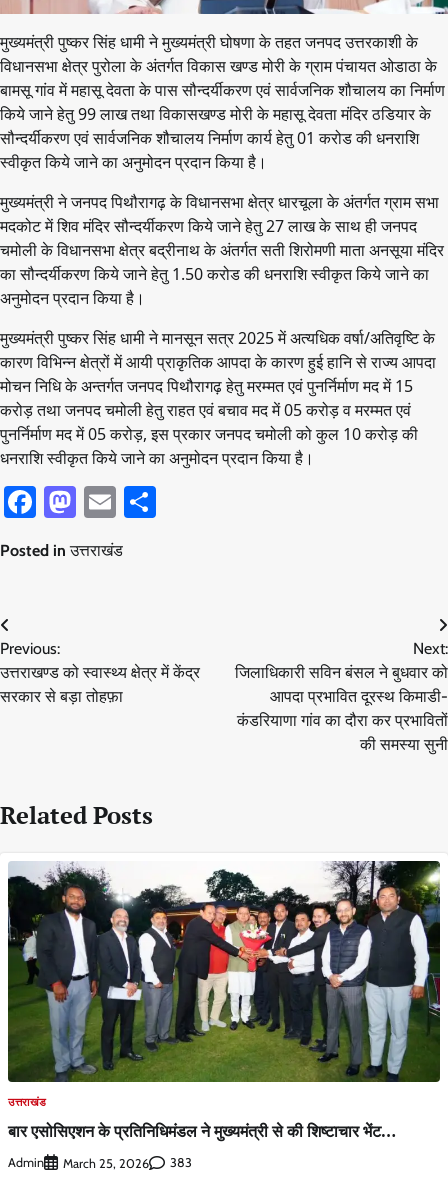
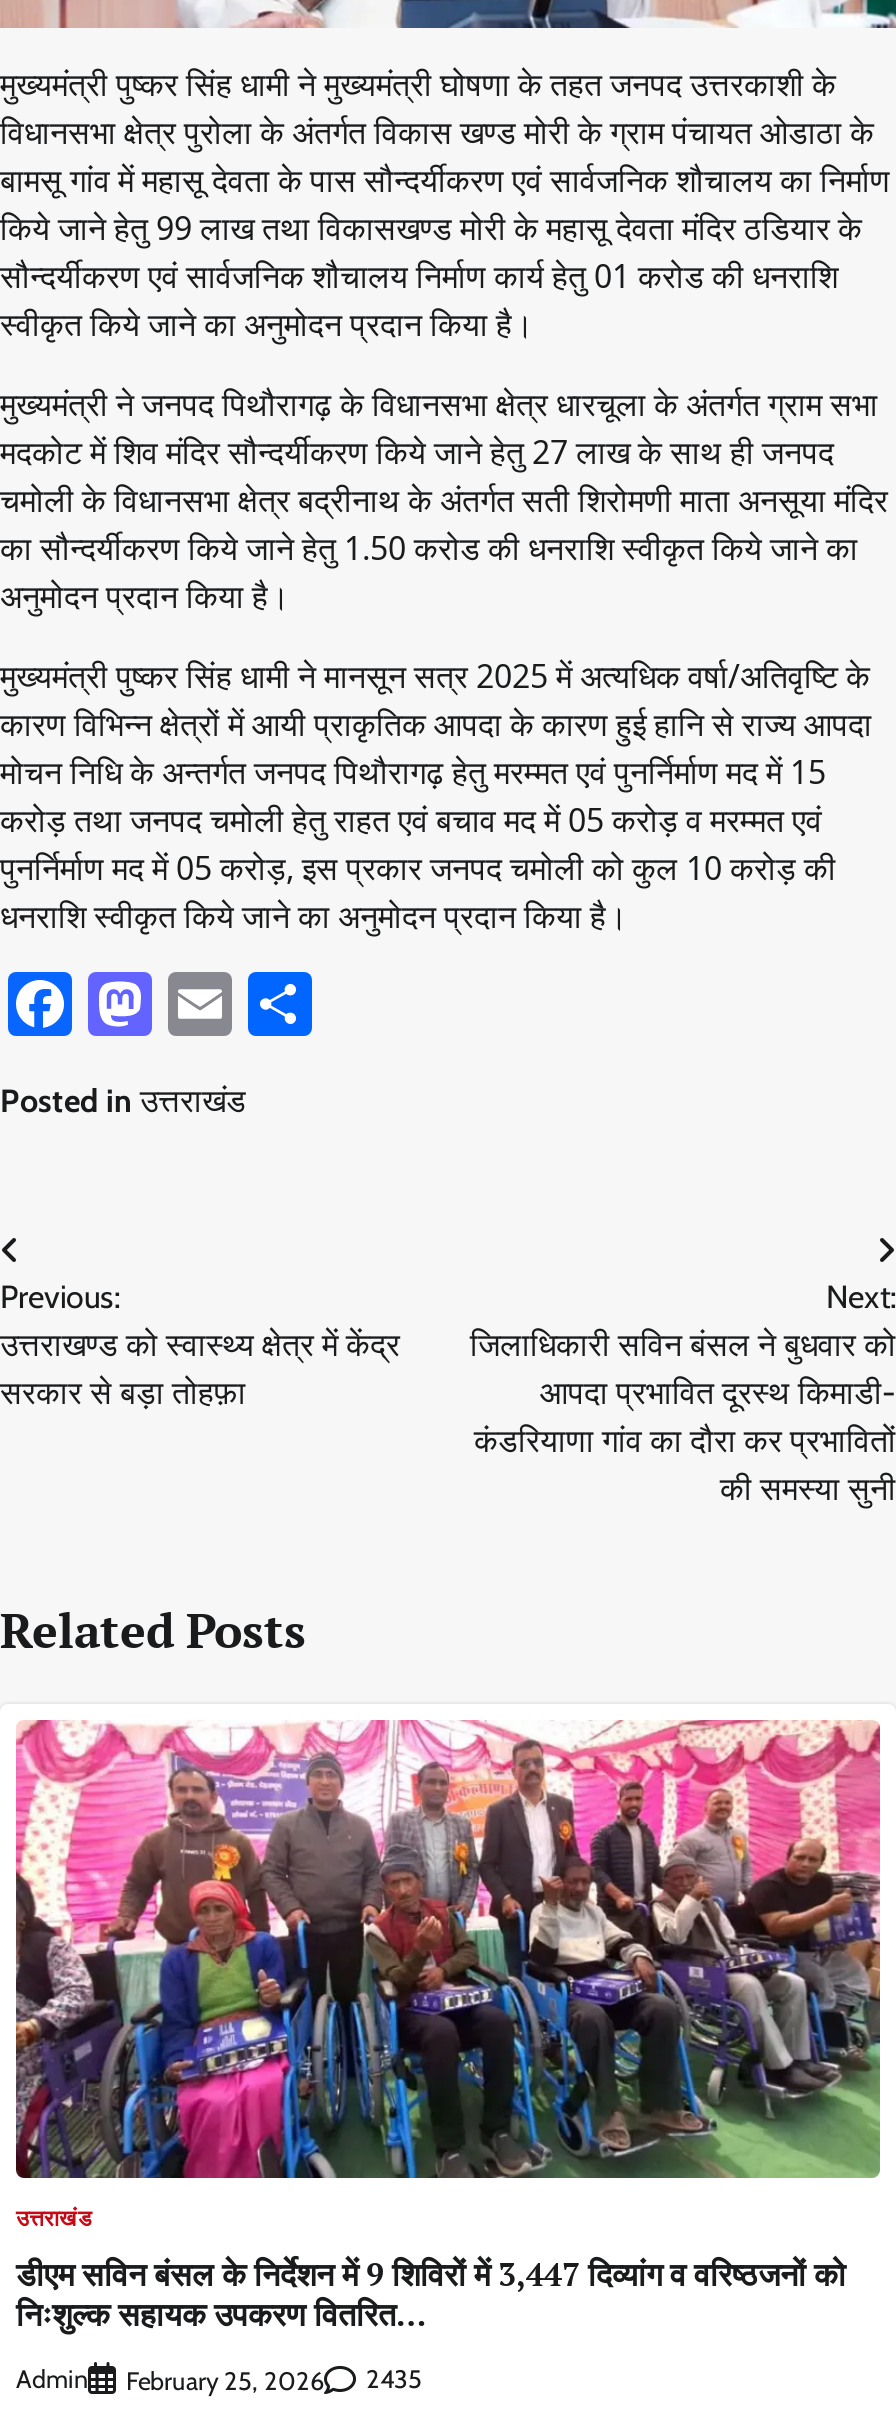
[7,860,441,1141] [image] | बार एसोसिएशन के प्रतिनिधिमंडल ने मुख्यमंत्री से की शिष्टाचार भेंट… -> [14,1720,882,2337] [image] | डीएम सविन बंसल के निर्देशन में 9 शिविरों में 3,447 दिव्यांग व वरिष्ठजनों को | निःशुल्क सहायक उपकरण वितरित…
[63,1155,192,1171] March 25, 2026 | 383 -> [126,2364,422,2395] February 25, 2026 | 2435

